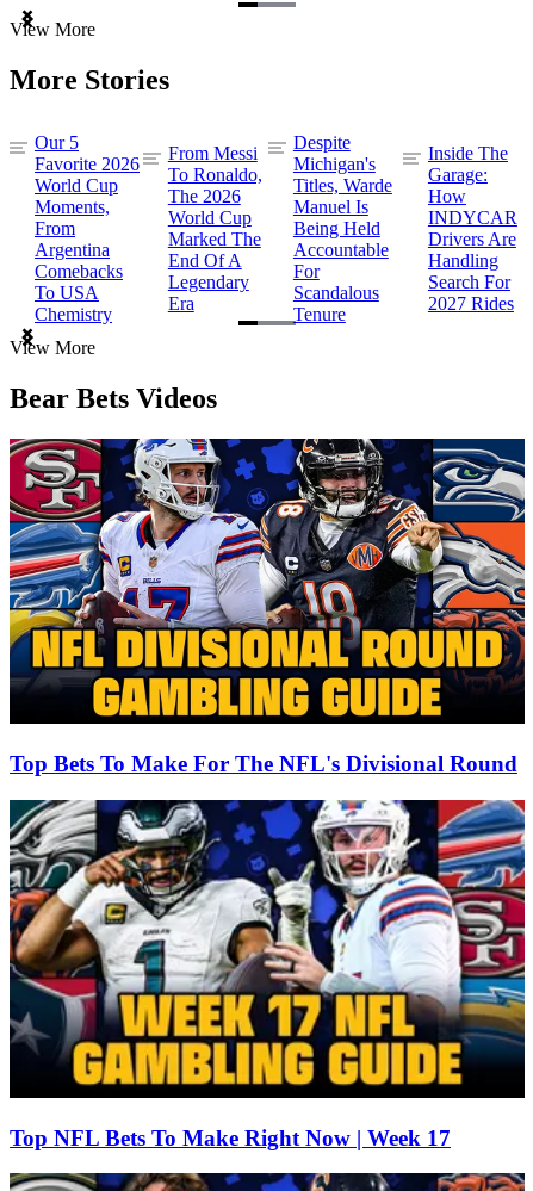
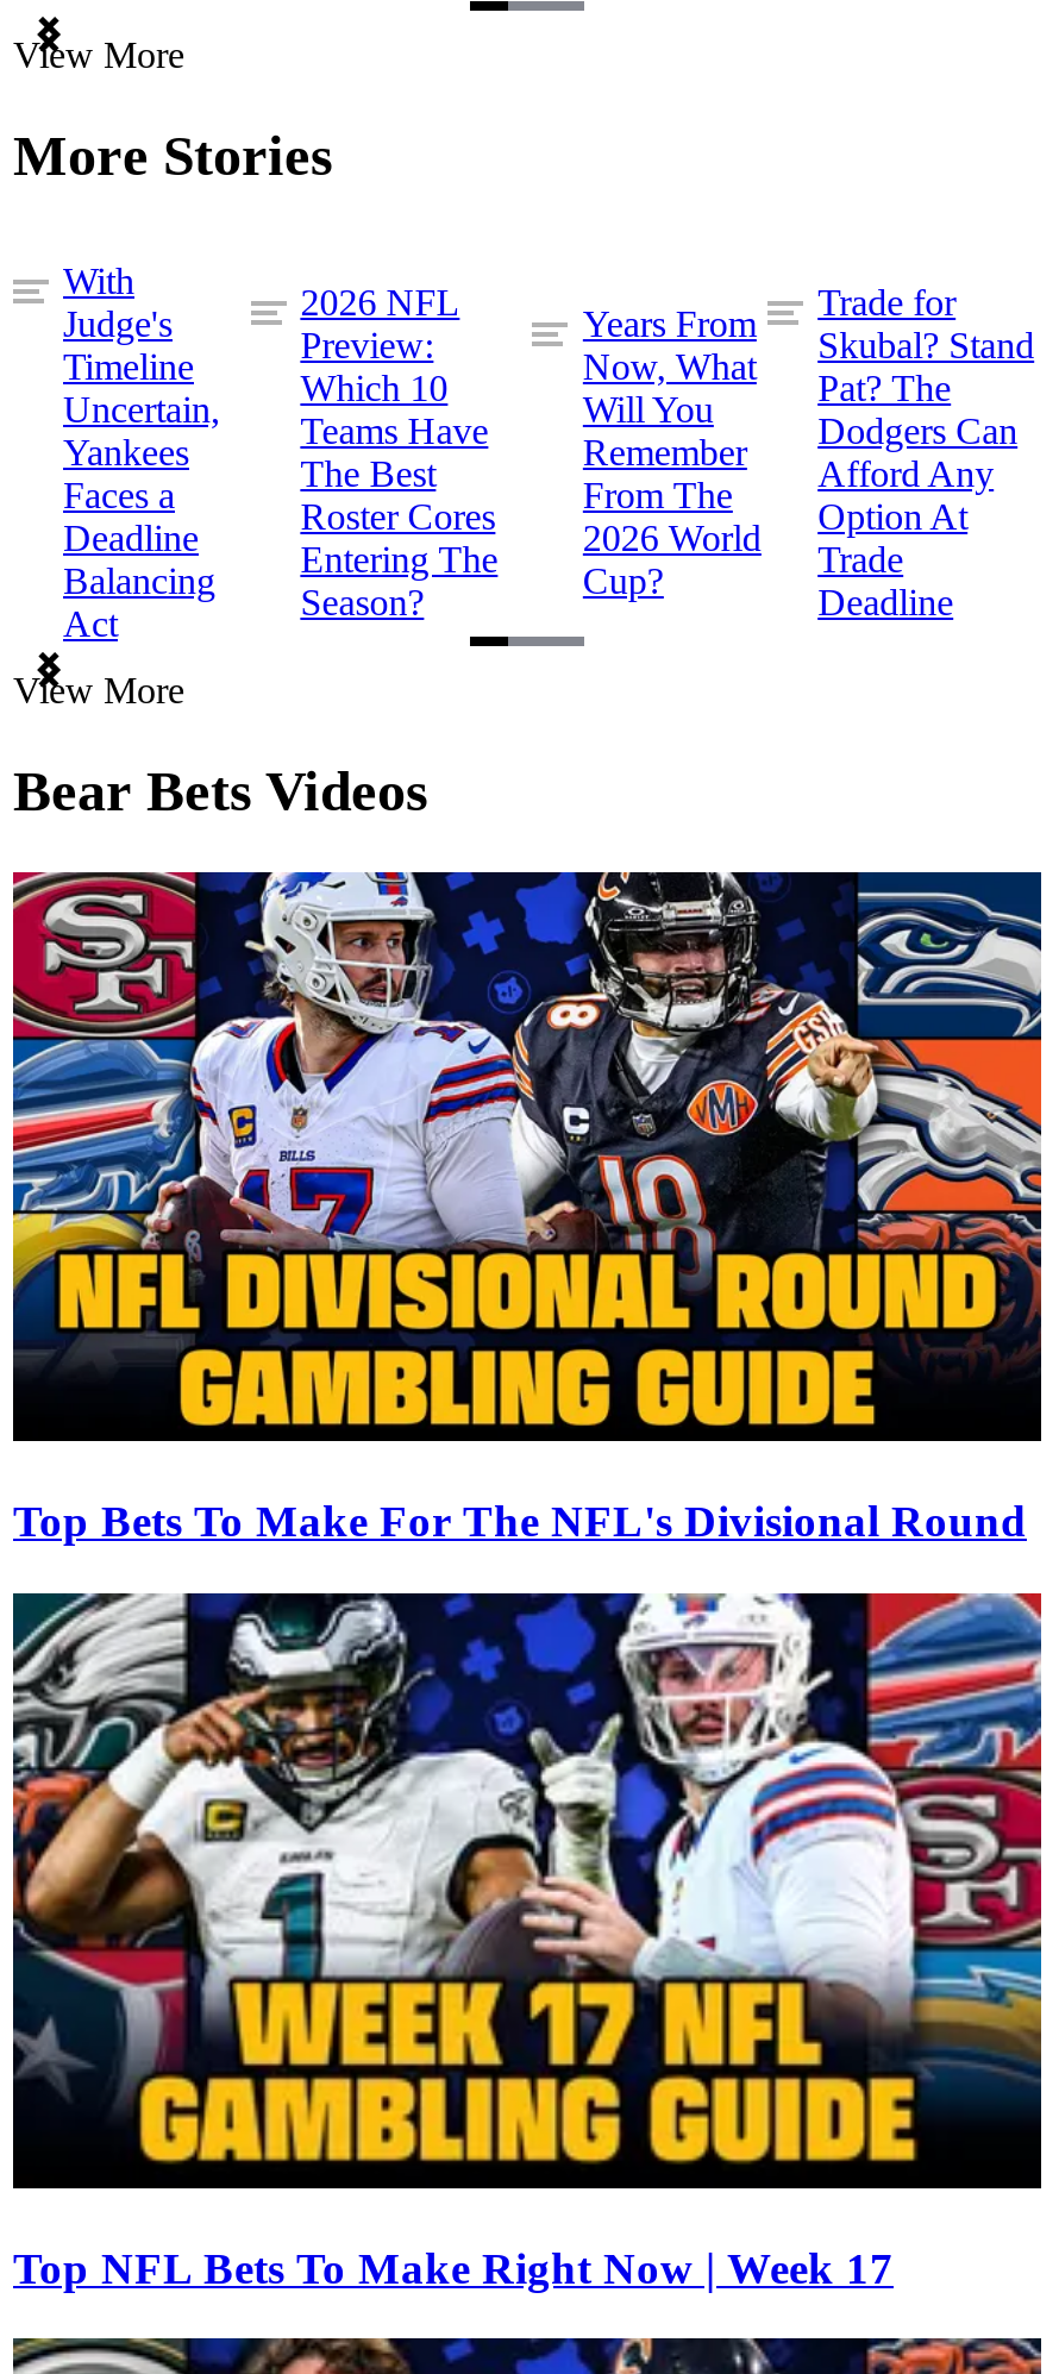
[35,133,140,325] Our 5 | Favorite 2026 | World Cup | Moments, | From | Argentina | Comebacks | To USA | Chemistry -> [63,261,220,644] With | Judge's | Timeline | Uncertain, | Yankees | Faces a | Deadline | Balancing | Act
[293,133,392,325] Despite | Michigan's | Titles, Warde | Manuel Is | Being Held | Accountable | For | Scandalous | Tenure -> [583,304,761,601] Years From | Now, What | Will You | Remember | From The | 2026 World | Cup?
[168,143,262,314] From Messi | To Ronaldo, | The 2026 | World Cup | Marked The | End Of A | Legendary | Era -> [300,283,498,623] 2026 NFL | Preview: | Which 10 | Teams Have | The Best | Roster Cores | Entering The | Season?
[428,143,517,314] Inside The | Garage: | How | INDYCAR | Drivers Are | Handling | Search For | 2027 Rides -> [818,283,1034,623] Trade for | Skubal? Stand | Pat? The | Dodgers Can | Afford Any | Option At | Trade | Deadline

